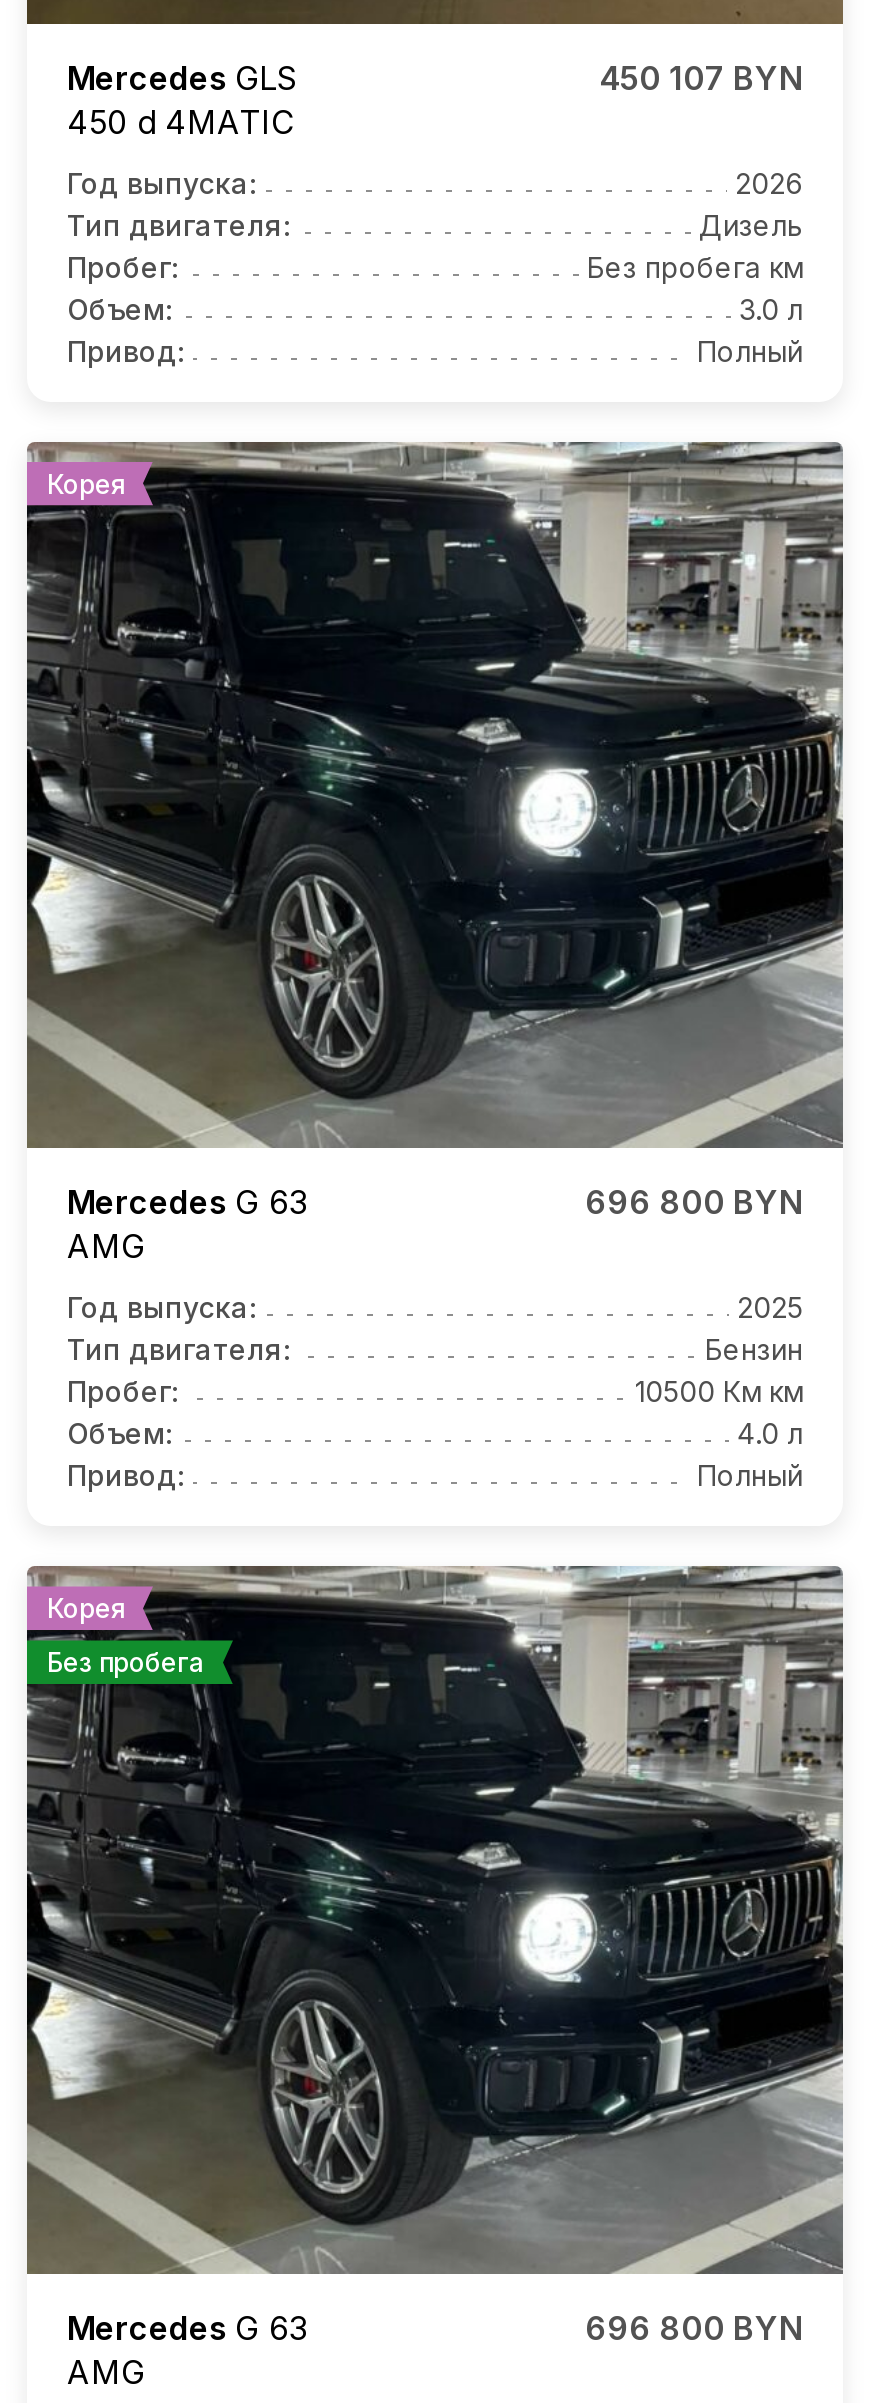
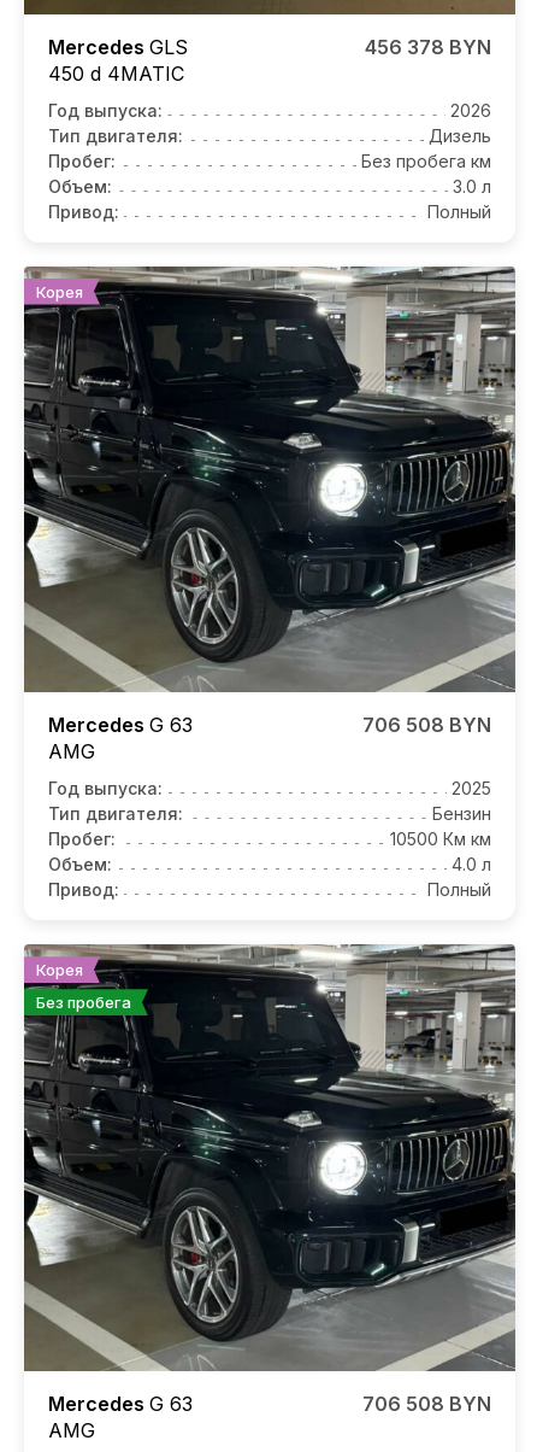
[599,57,803,97] 450 107 BYN -> [365,34,491,59] 456 378 BYN
[585,1182,803,1222] 696 800 BYN -> [362,713,491,737] 706 508 BYN
[585,2308,803,2348] 696 800 BYN -> [362,1391,491,1416] 706 508 BYN

